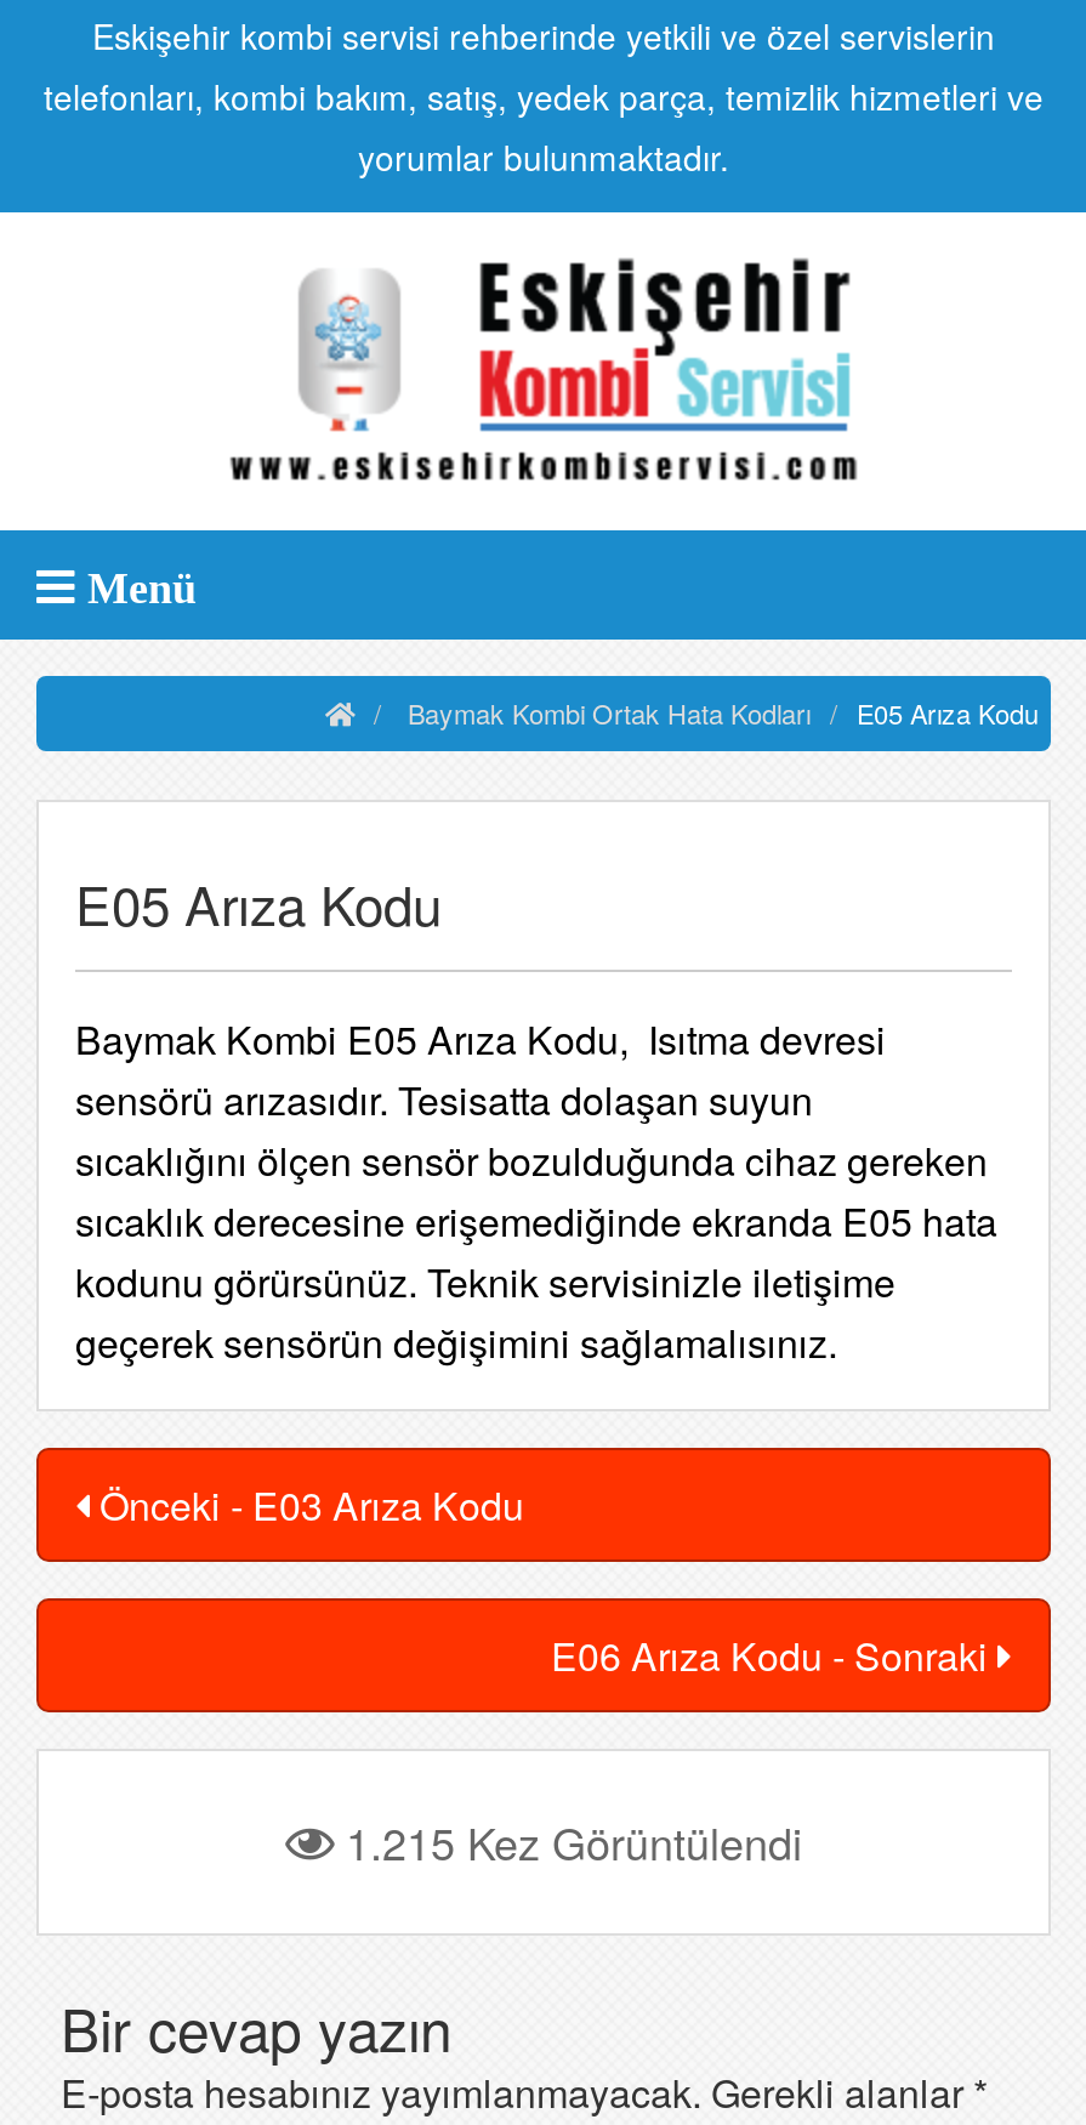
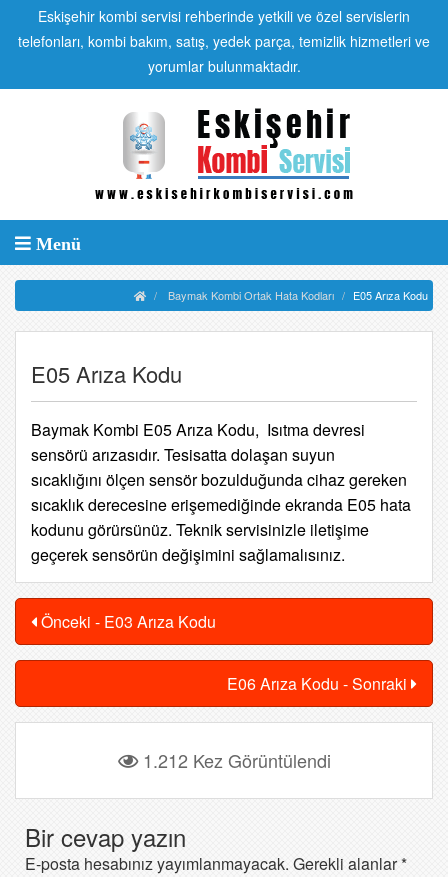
[334,1809,802,1873] 1.215 Kez Görüntülendi -> [137,747,330,773] 1.212 Kez Görüntülendi

